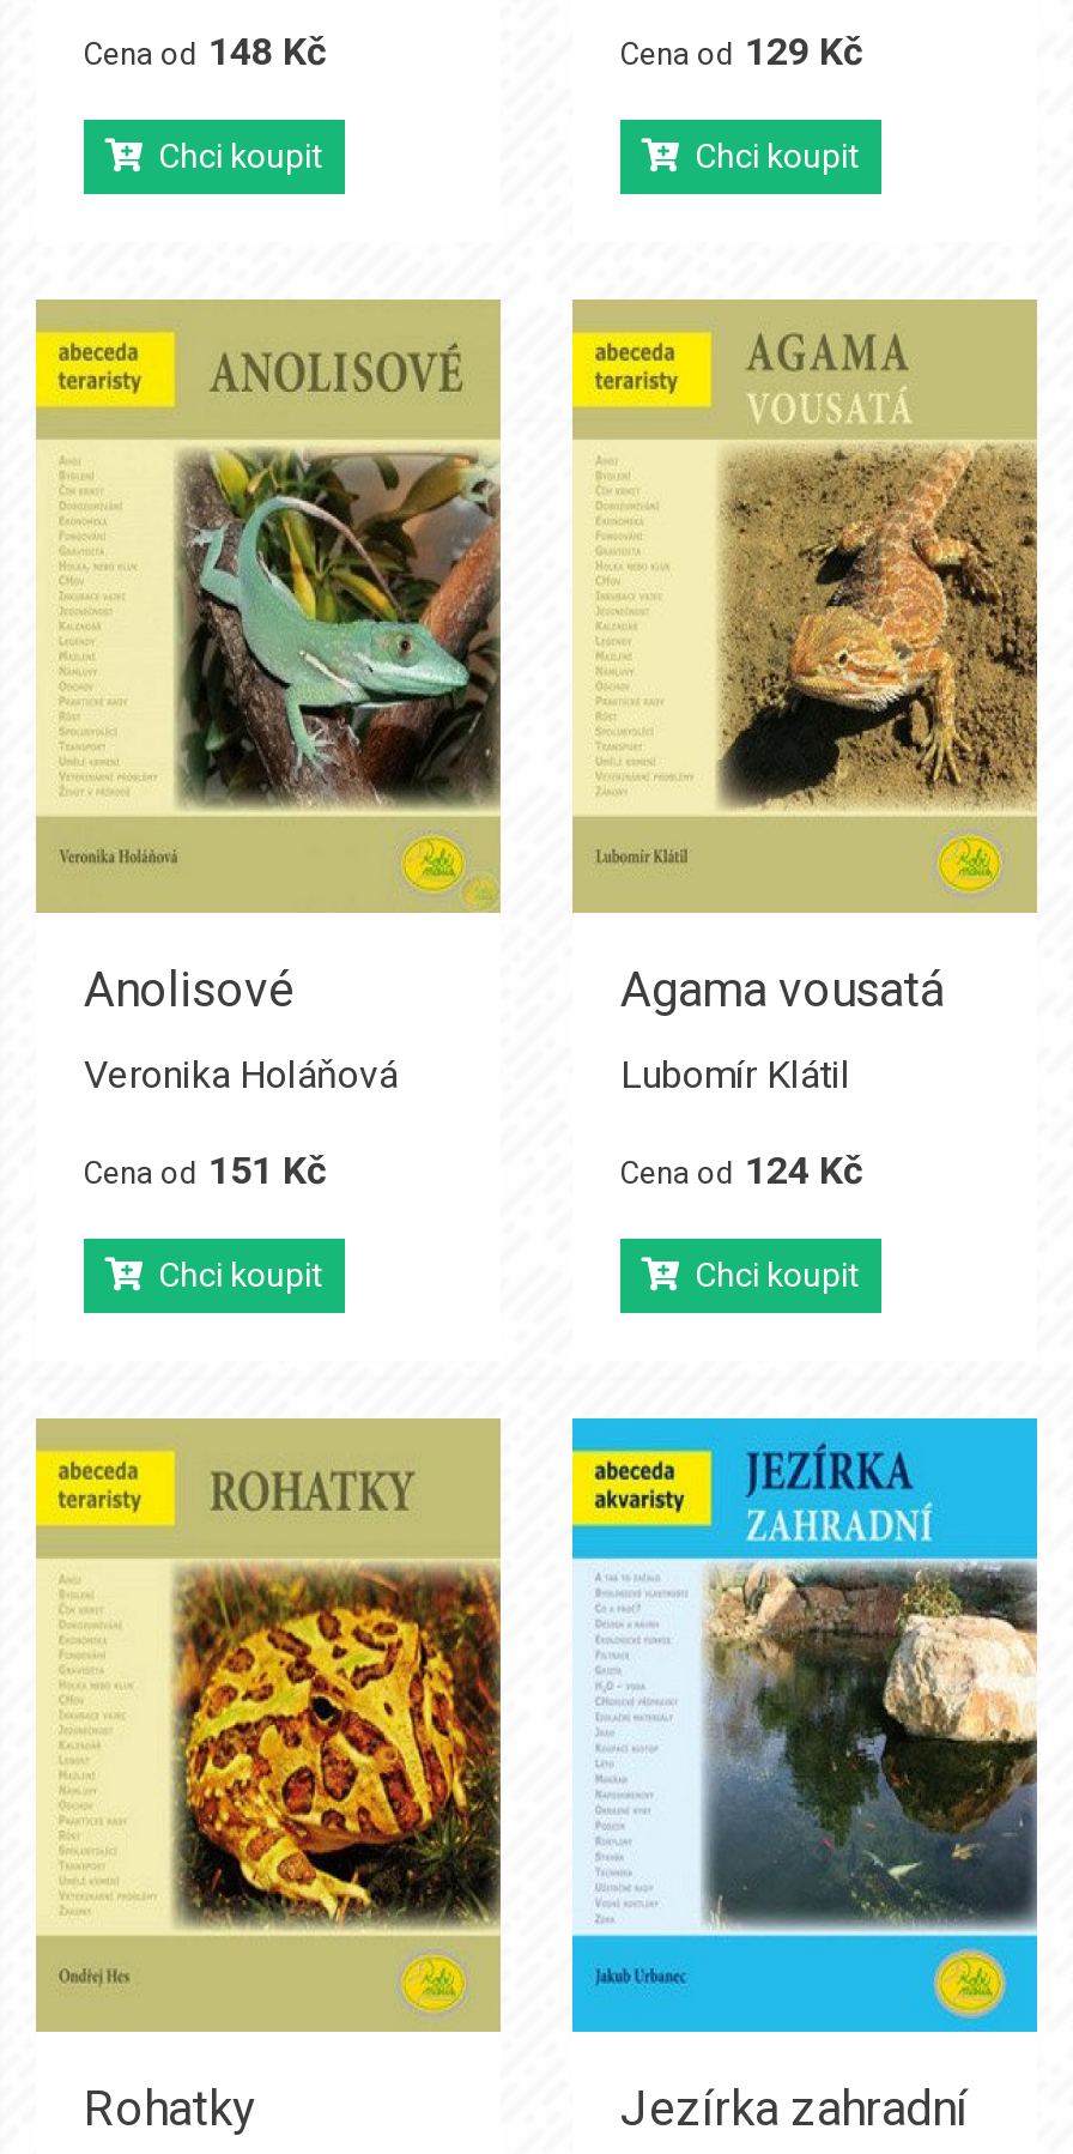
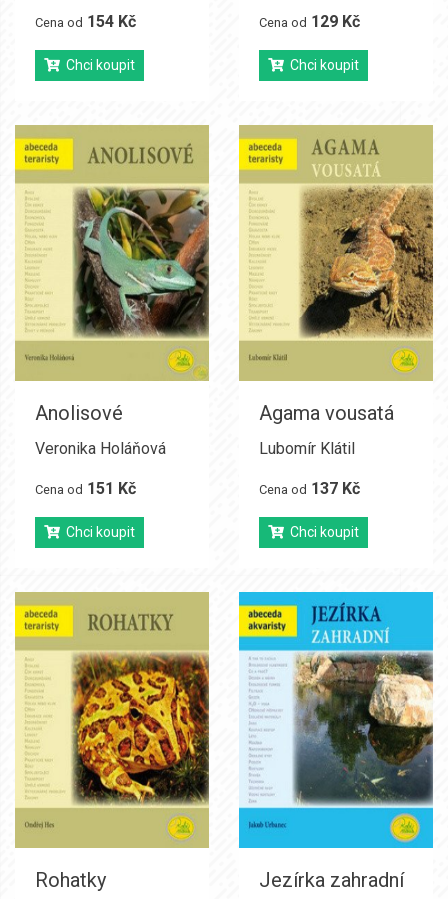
[84,29,326,74] Cena od 148 Kč -> [35,12,136,31] Cena od 154 Kč
[620,1148,862,1193] Cena od 124 Kč -> [259,479,360,498] Cena od 137 Kč

